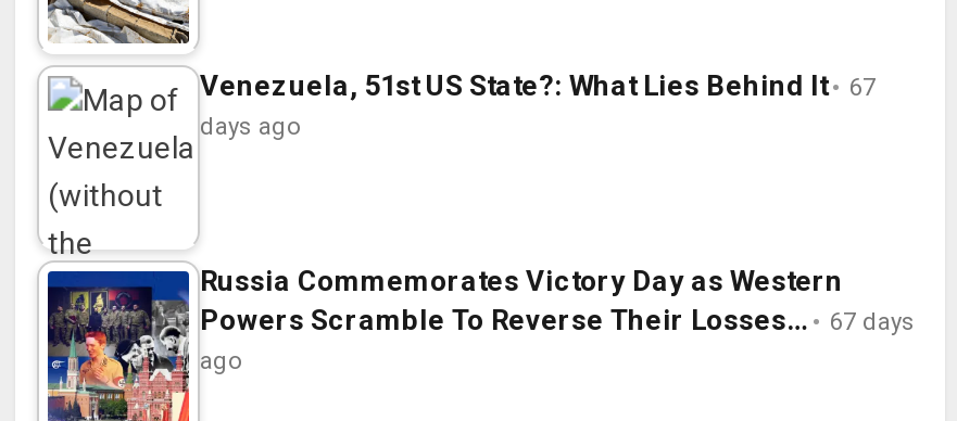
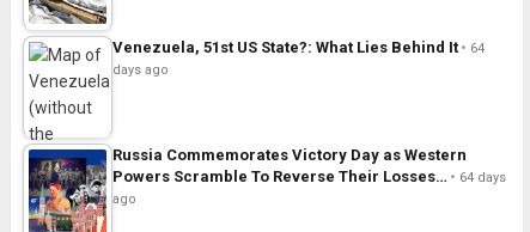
[200,69,876,101] Venezuela, 51st US State?: What Lies Behind It 67 -> [112,38,485,56] Venezuela, 51st US State?: What Lies Behind It 64
[200,303,915,335] Powers Scramble To Reverse Their Losses… 67 days -> [112,167,506,185] Powers Scramble To Reverse Their Losses… 64 days

